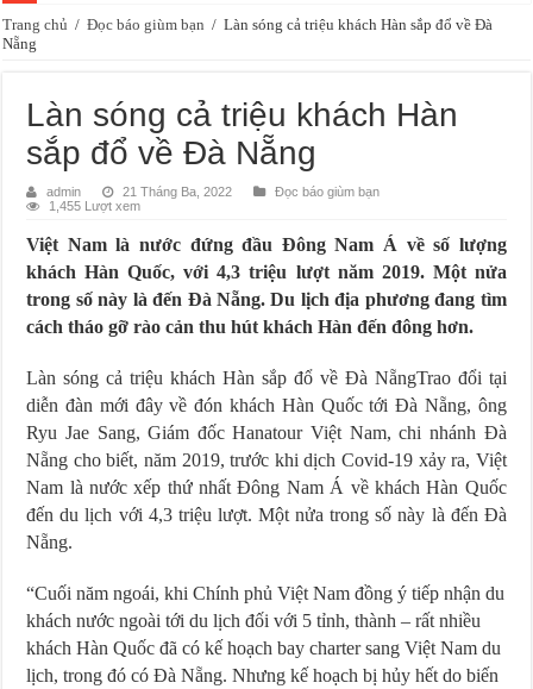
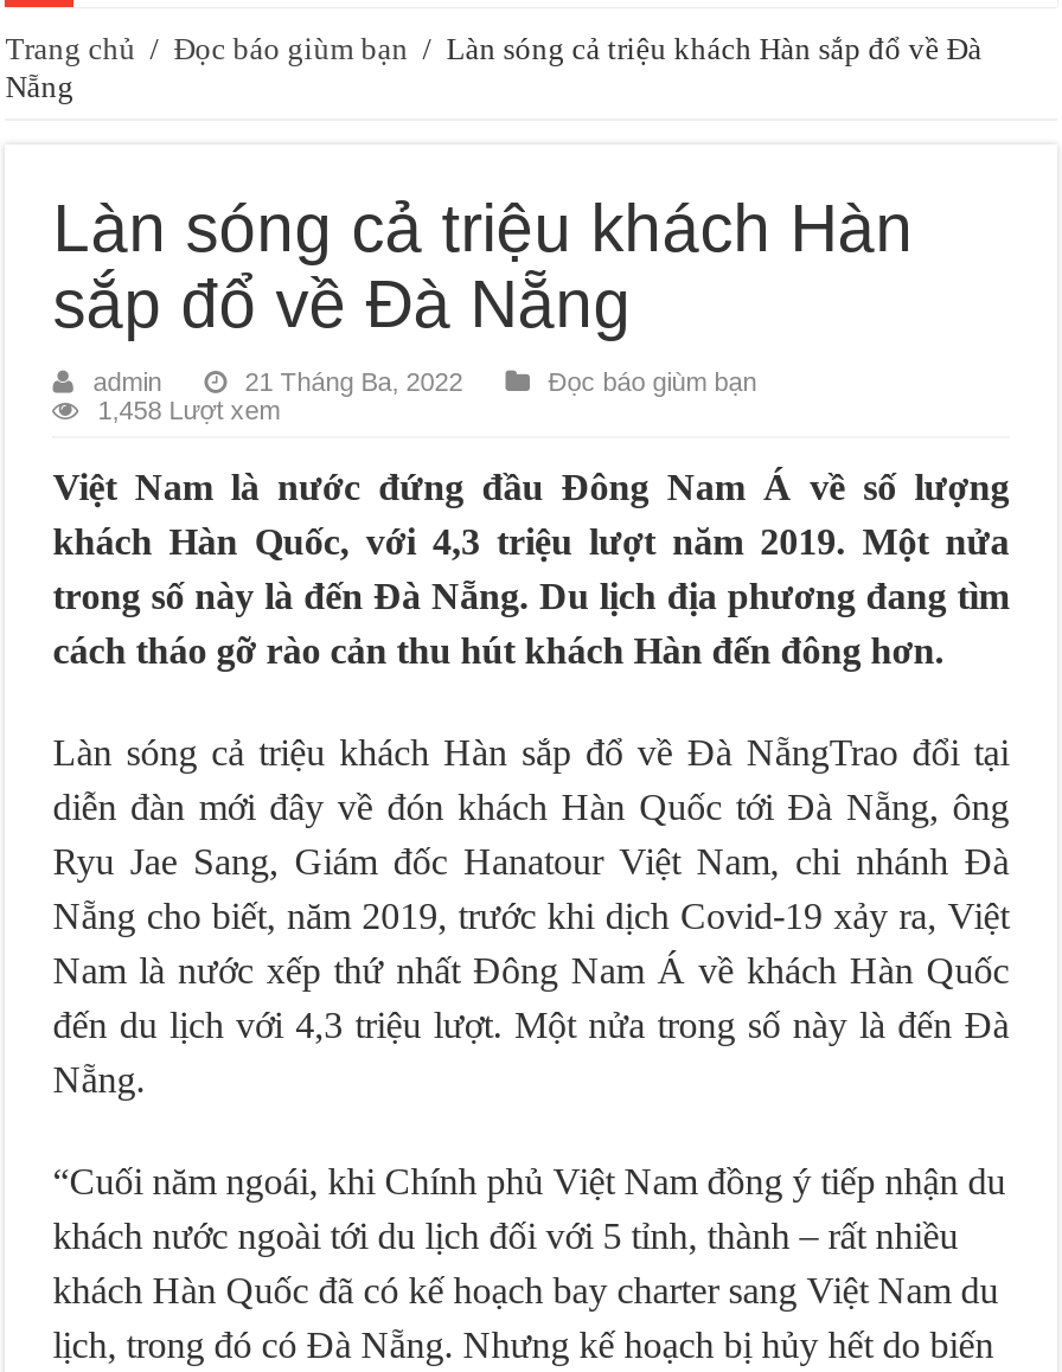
[49,198,141,212] 1,455 Lượt xem -> [98,395,280,423] 1,458 Lượt xem

